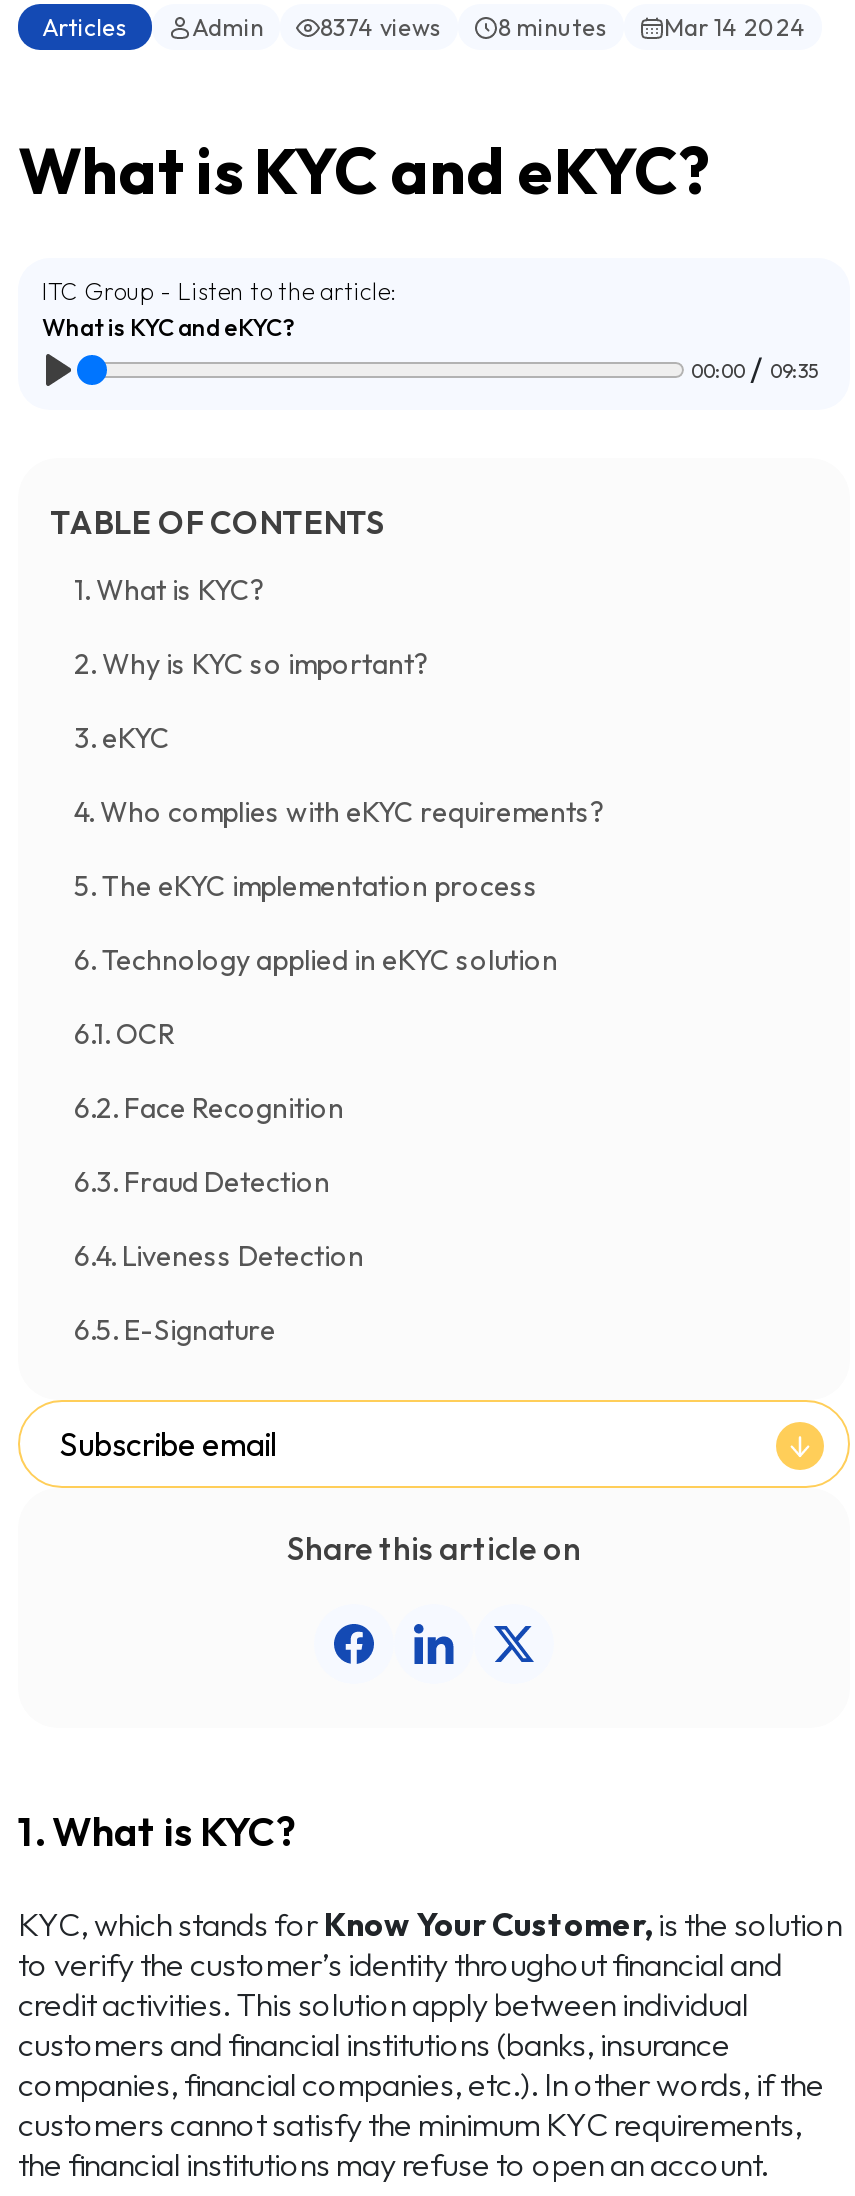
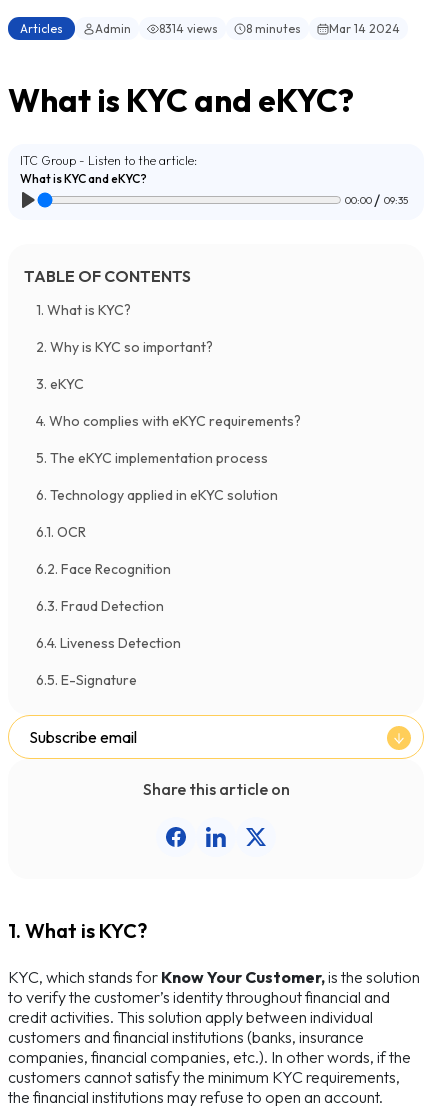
[192,12,806,42] Admin 8374 views 8 minutes Mar 14 2024 -> [95,21,400,36] Admin 8314 views 8 minutes Mar 14 2024

